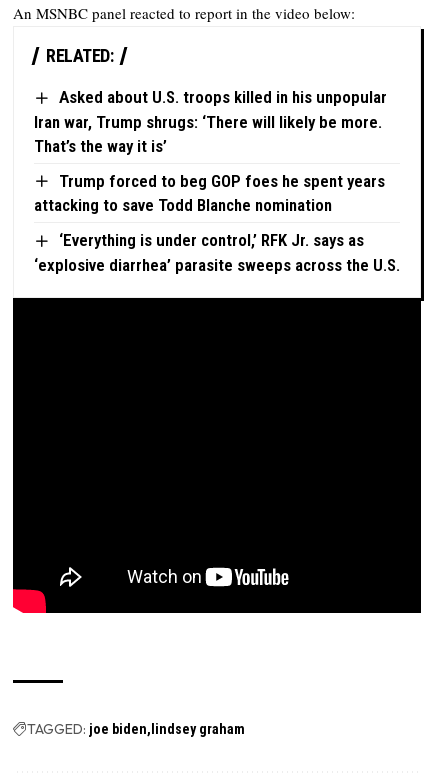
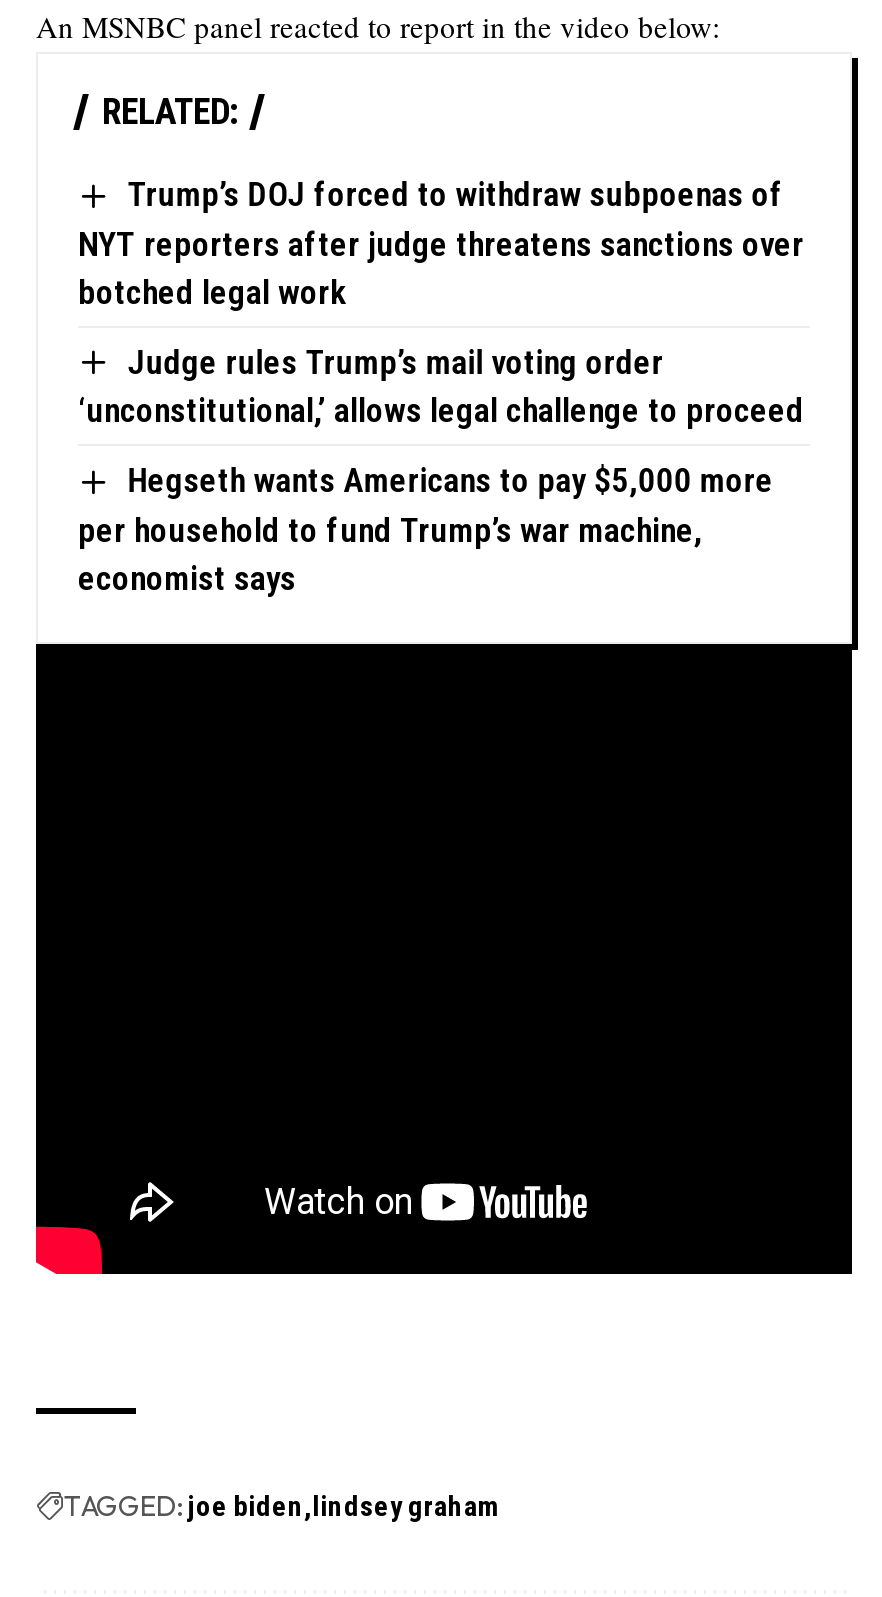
[34,87,387,156] Asked about U.S. troops killed in his unpopular | Iran war, Trump shrugs: ‘There will likely be more. | That’s the way it is’ -> [78,174,804,312] Trump’s DOJ forced to withdraw subpoenas of | NYT reporters after judge threatens sanctions over | botched legal work
[34,171,385,215] Trump forced to beg GOP foes he spent years | attacking to save Todd Blanche nomination -> [78,342,804,431] Judge rules Trump’s mail voting order | ‘unconstitutional,’ allows legal challenge to proceed
[34,230,400,275] ‘Everything is under control,’ RFK Jr. says as | ‘explosive diarrhea’ parasite sweeps across the U.S. -> [78,461,773,598] Hegseth wants Americans to pay $5,000 more | per household to fund Trump’s war machine, | economist says

